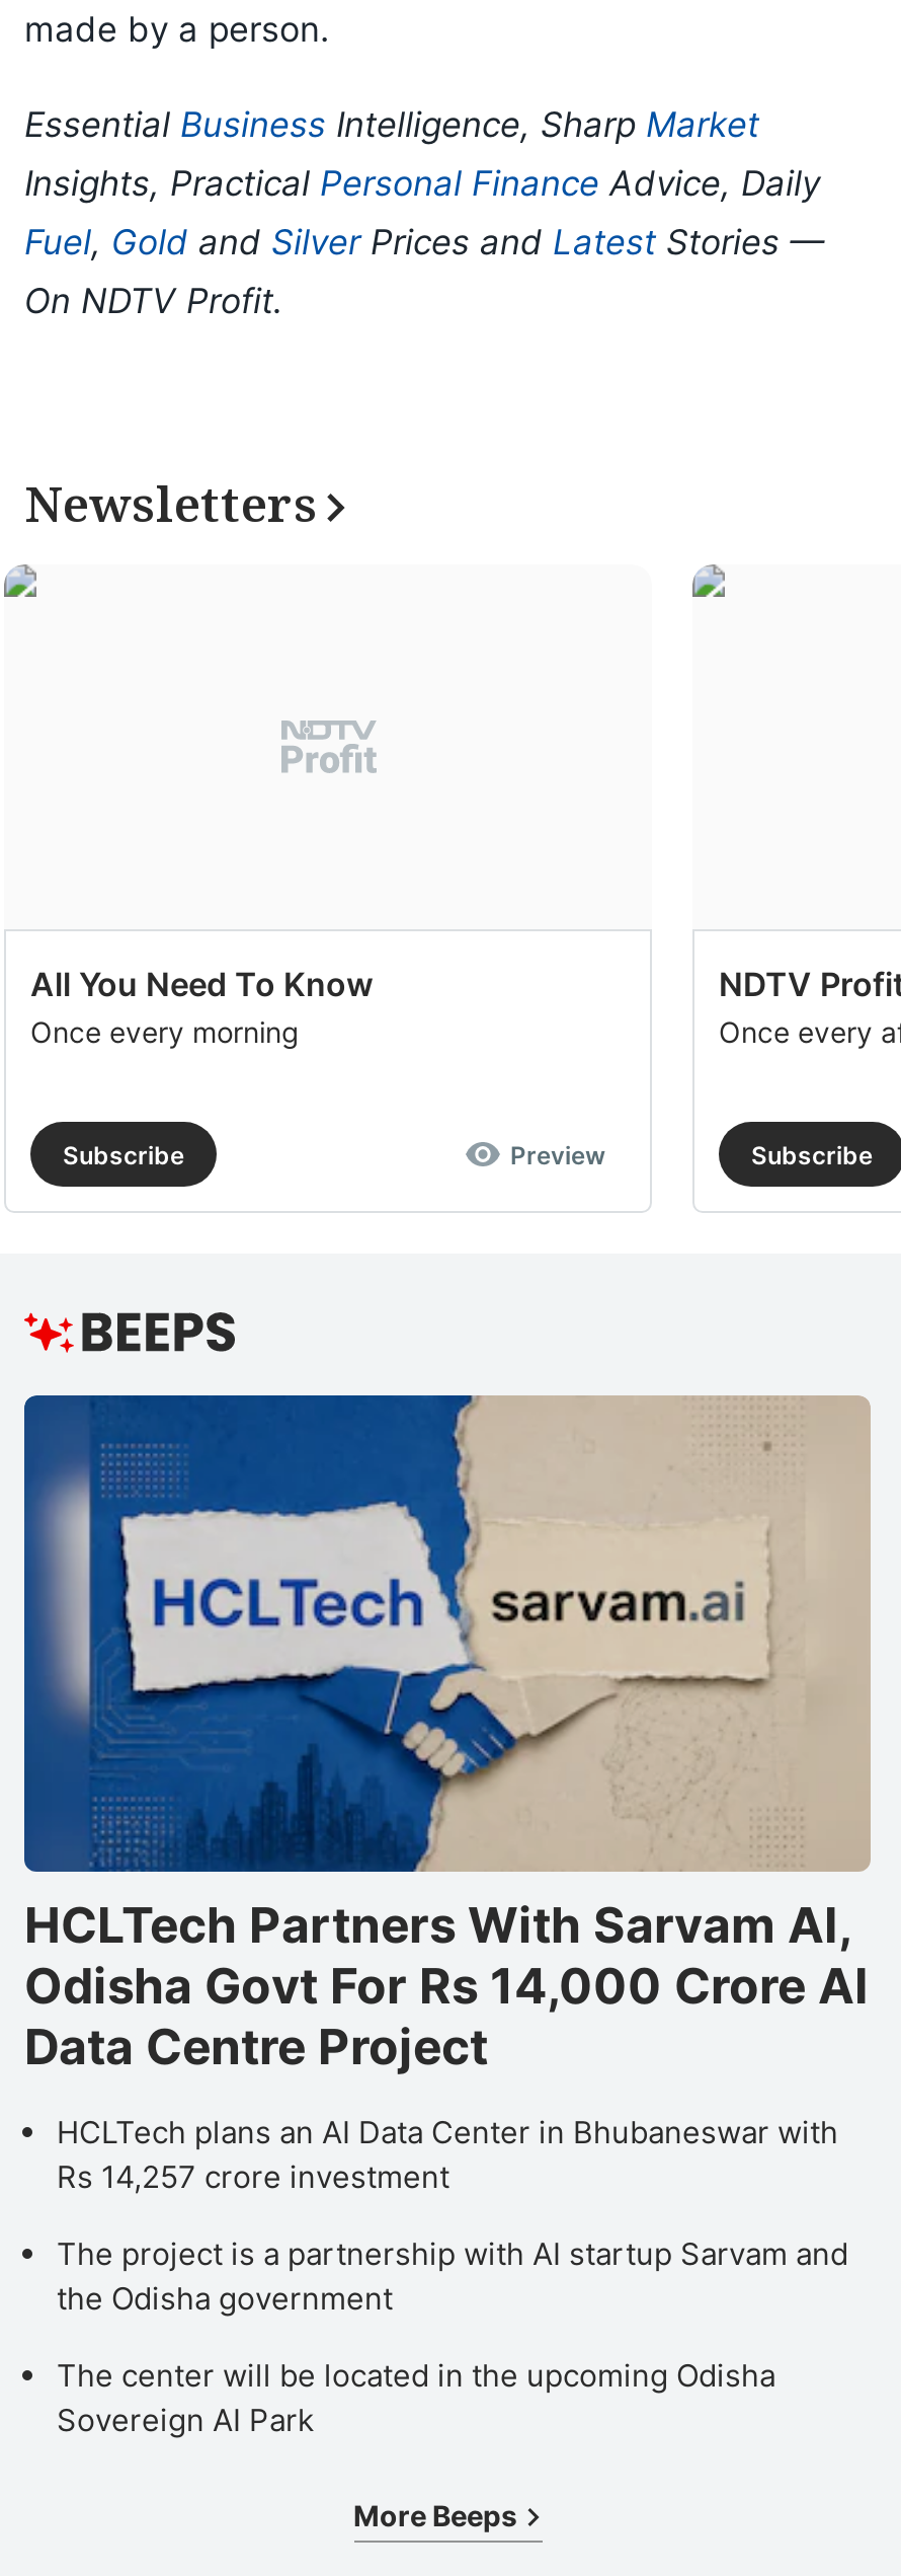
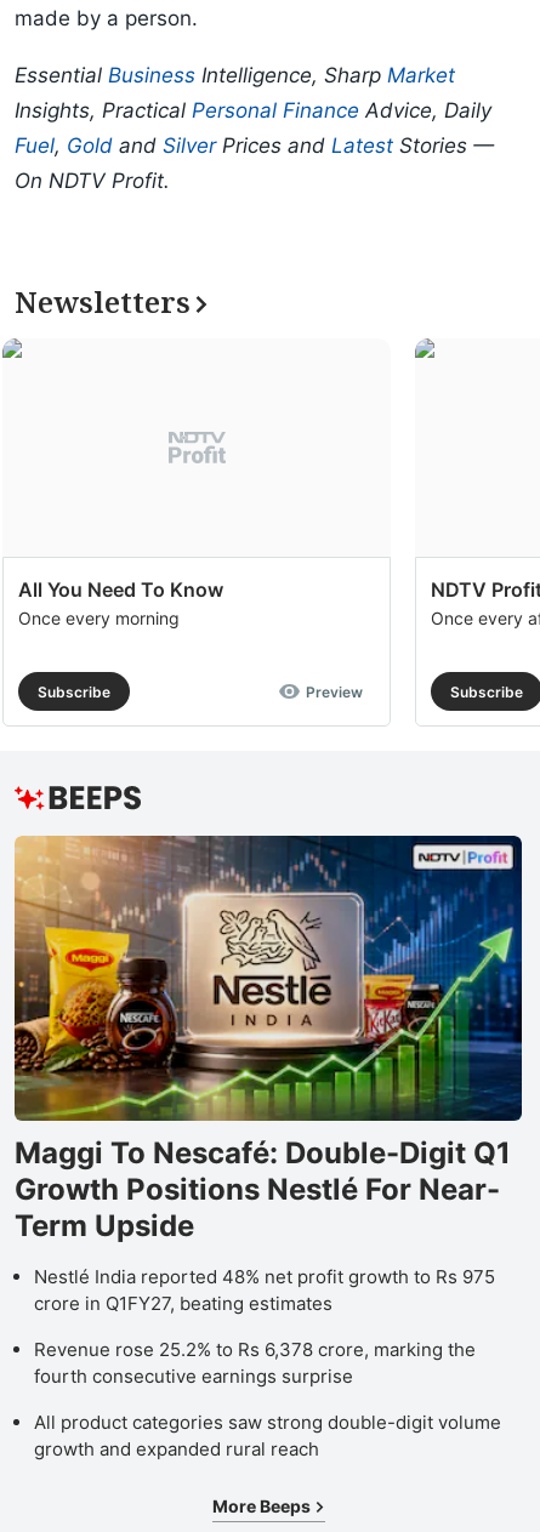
[22,1393,871,2076] [image] | HCLTech Partners With Sarvam AI, | Odisha Govt For Rs 14,000 Crore AI | Data Centre Project -> [13,835,523,1243] [image] | Maggi To Nescafé: Double-Digit Q1 | Growth Positions Nestlé For Near- | Term Upside
[57,2112,838,2196] HCLTech plans an AI Data Center in Bhubaneswar with | Rs 14,257 crore investment -> [34,1265,495,1315] Nestlé India reported 48% net profit growth to Rs 975 | crore in Q1FY27, beating estimates
[57,2234,848,2317] The project is a partnership with AI startup Sarvam and | the Odisha government -> [34,1338,476,1387] Revenue rose 25.2% to Rs 6,378 crore, marking the | fourth consecutive earnings surprise
[57,2356,775,2439] The center will be located in the upcoming Odisha | Sovereign AI Park -> [34,1410,501,1460] All product categories saw strong double-digit volume | growth and expanded rural reach

